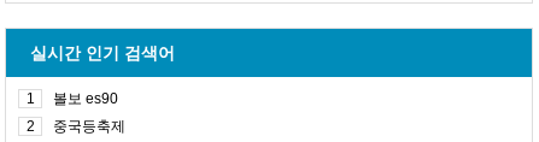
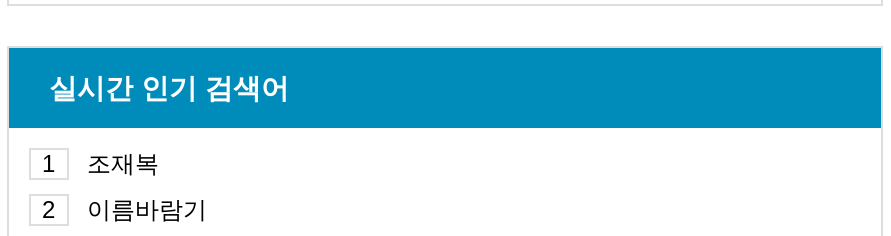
[53,90,118,107] 볼보 es90 -> [87,150,159,178] 조재복
[53,118,125,135] 중국등축제 -> [87,196,207,224] 이름바람기

